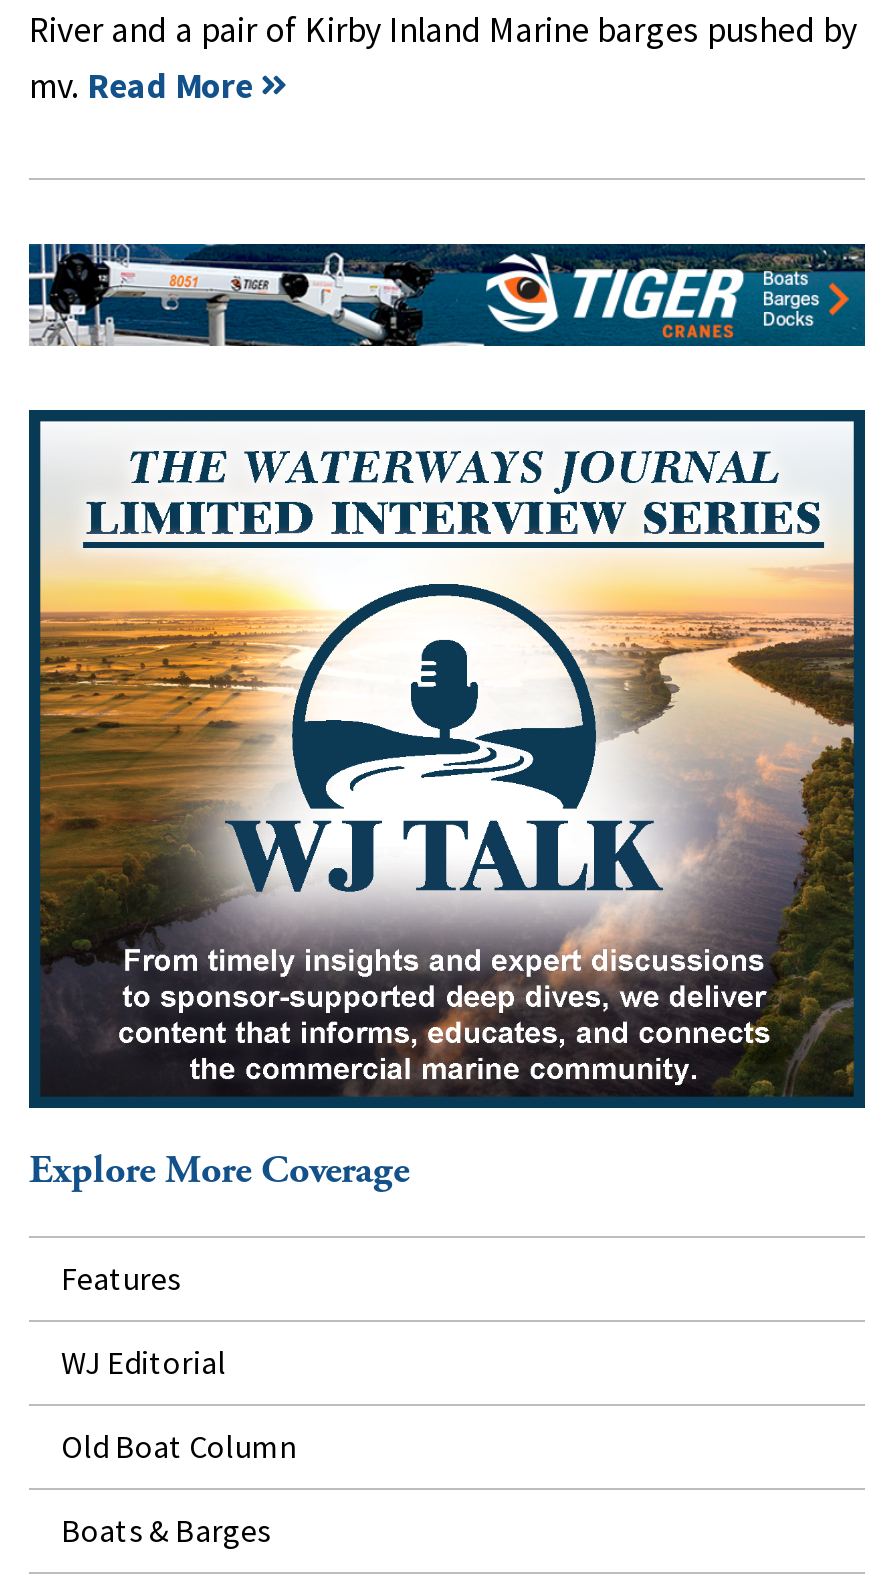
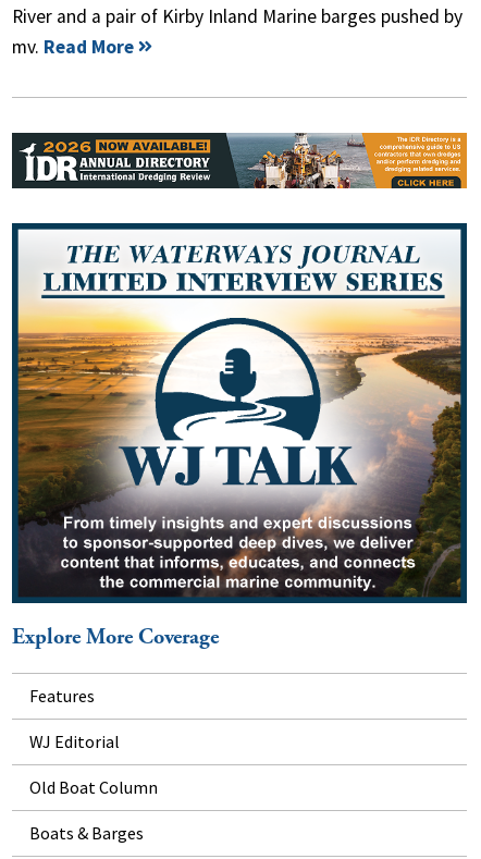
[29,242,867,348] [image] -> [11,132,468,189] [image]

